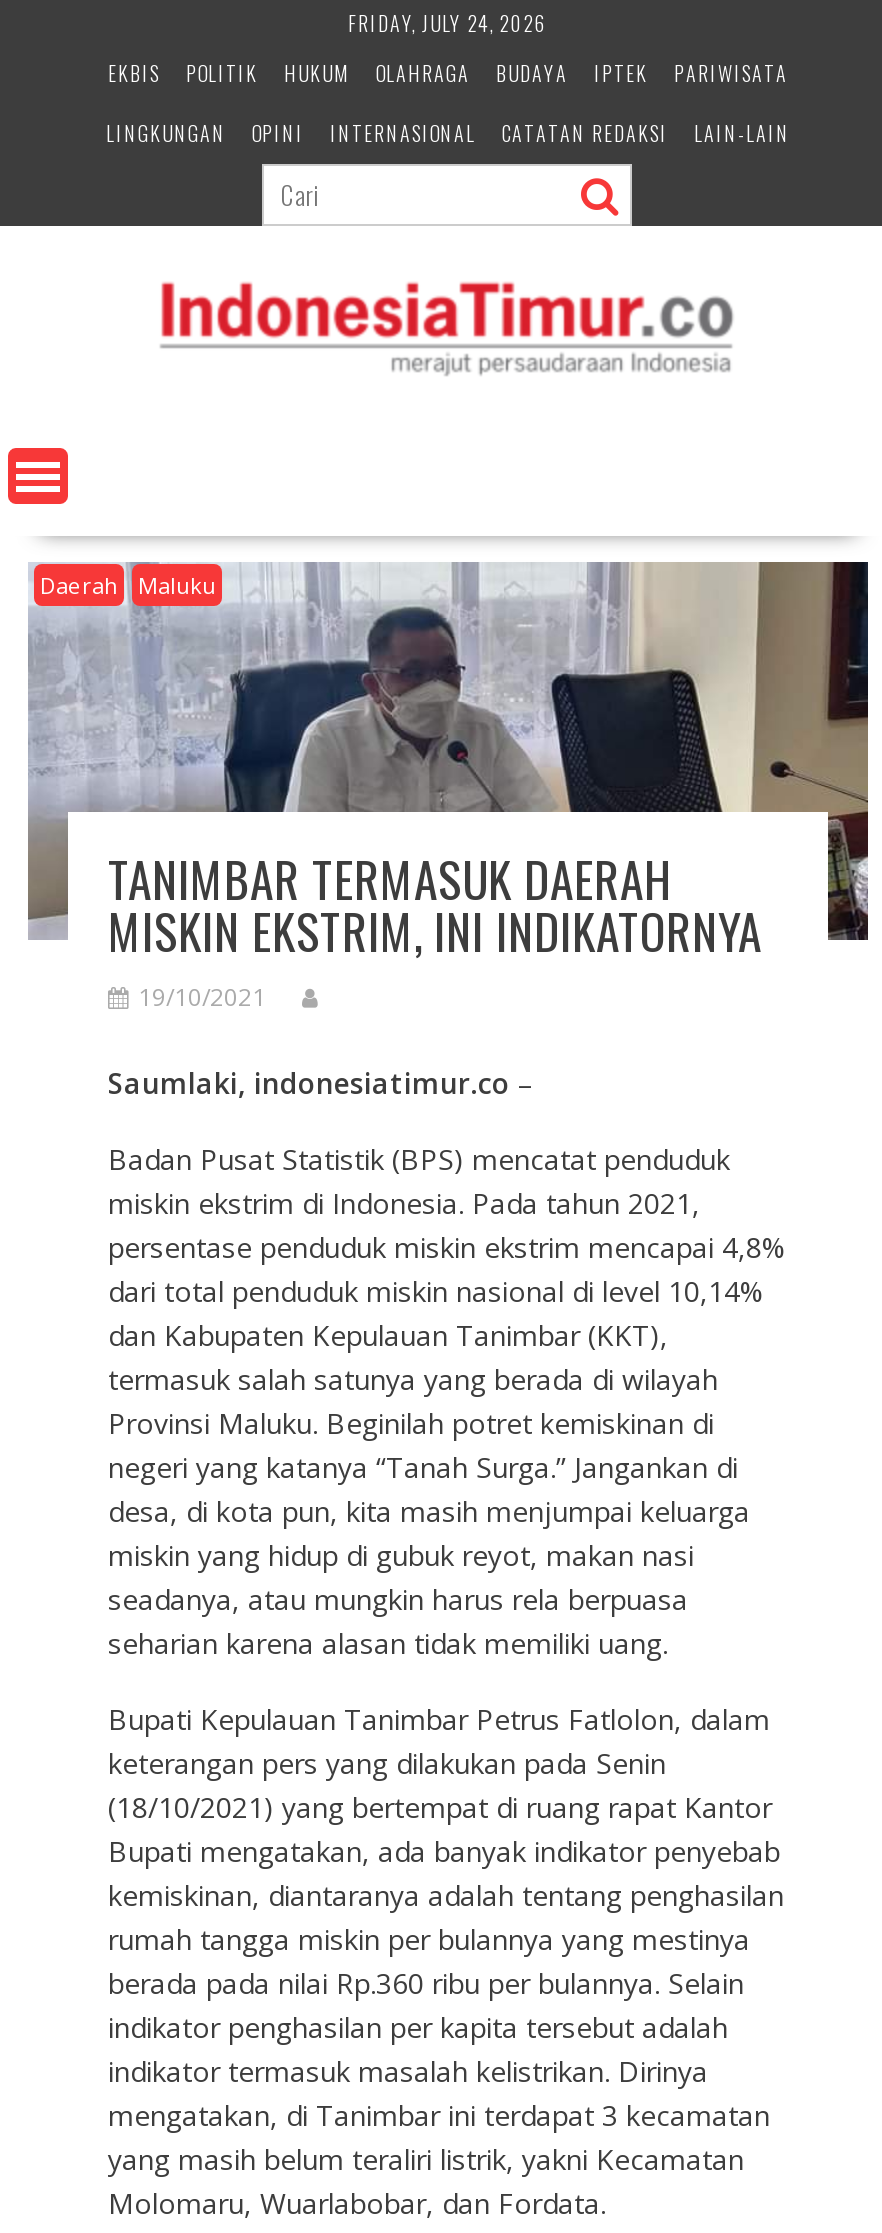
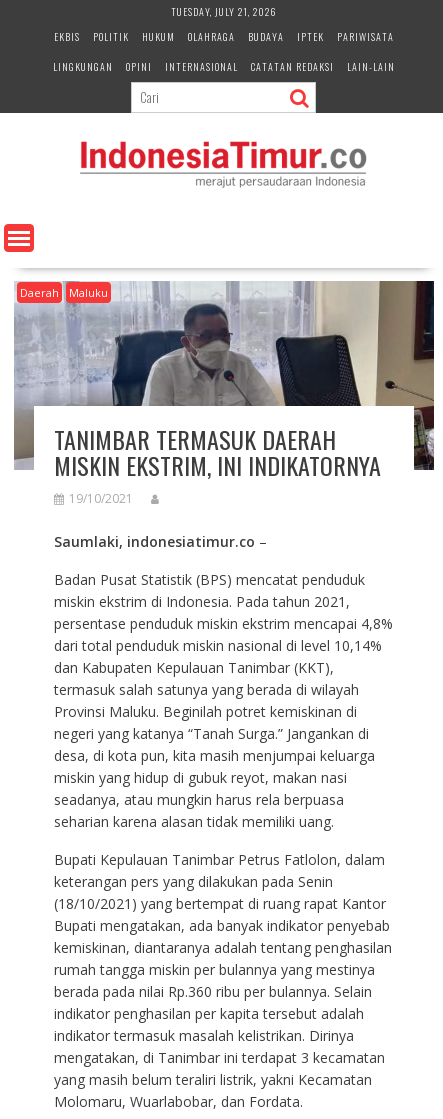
[348,8,548,38] FRIDAY, JULY 24, 2026 -> [171,4,277,19] TUESDAY, JULY 21, 2026

